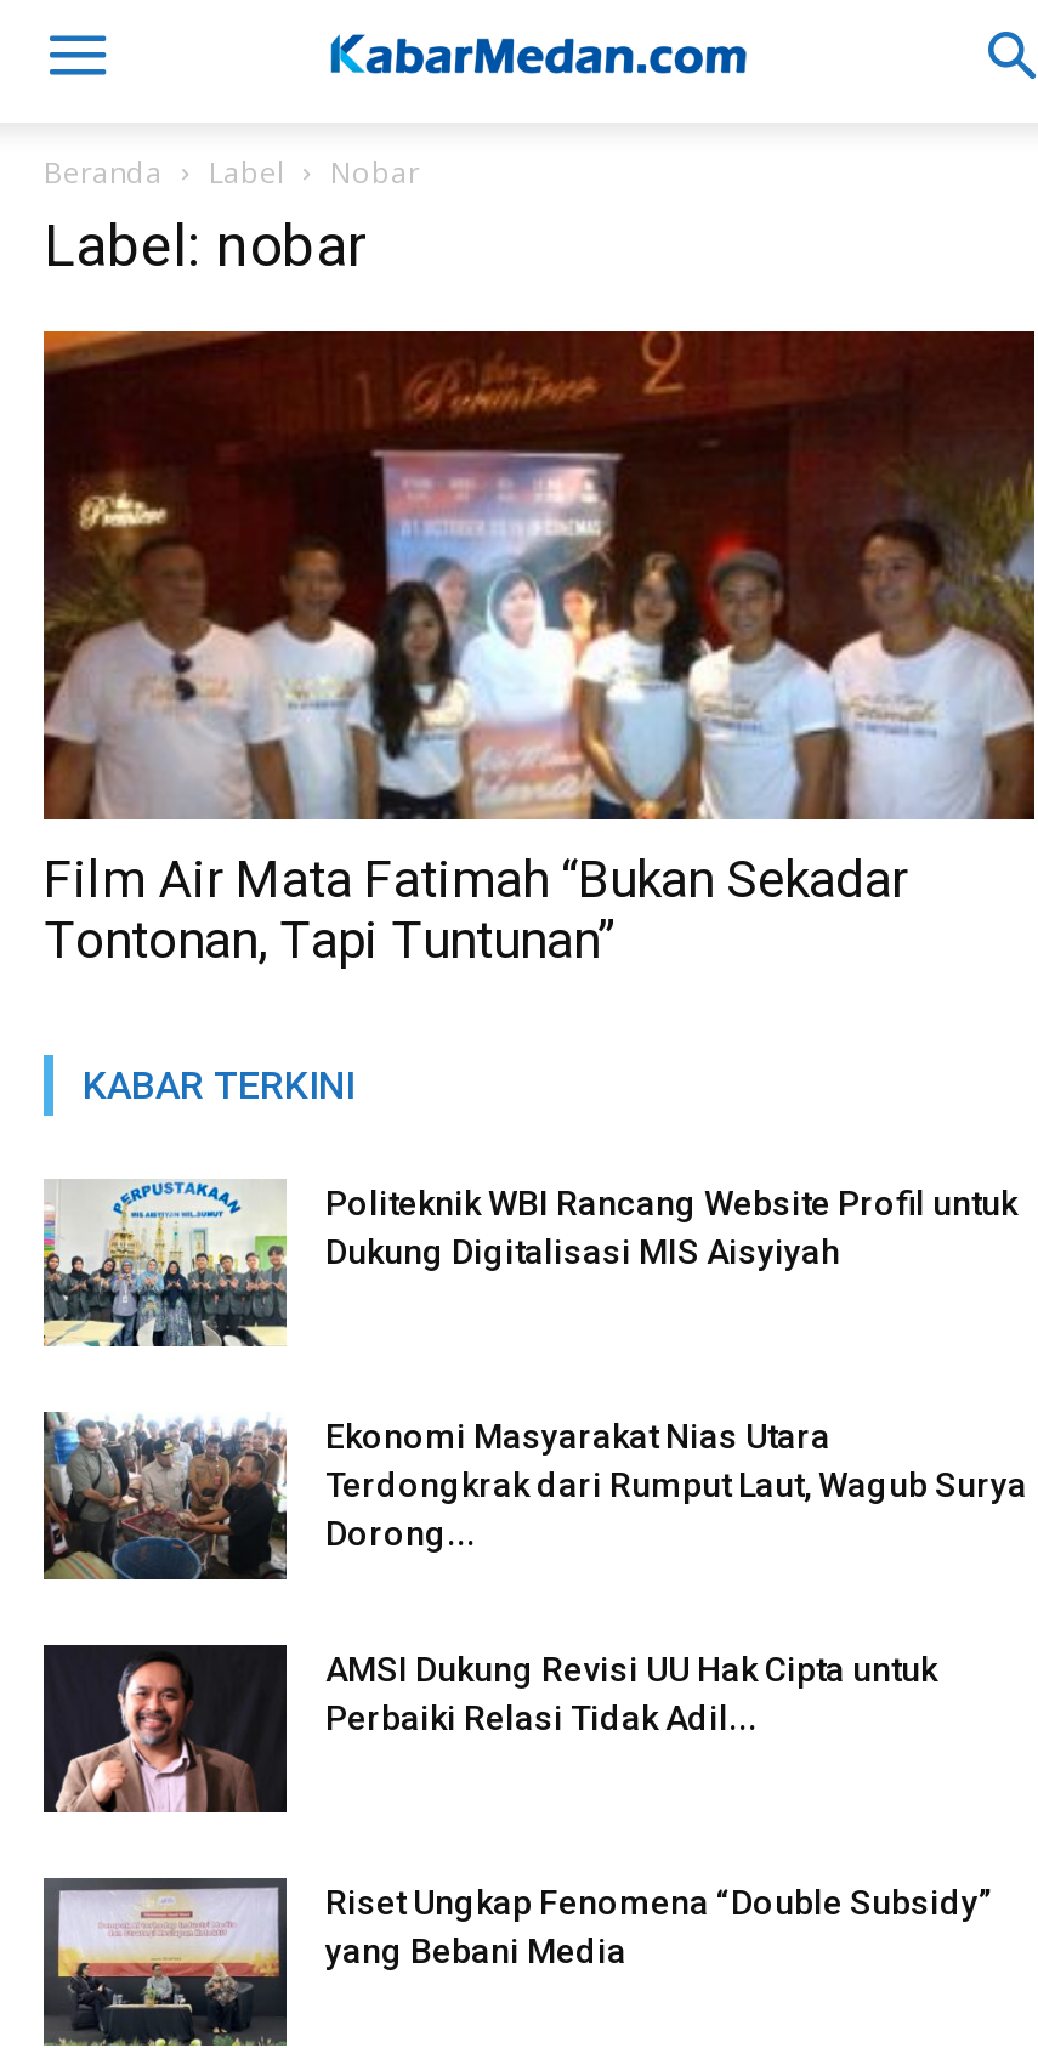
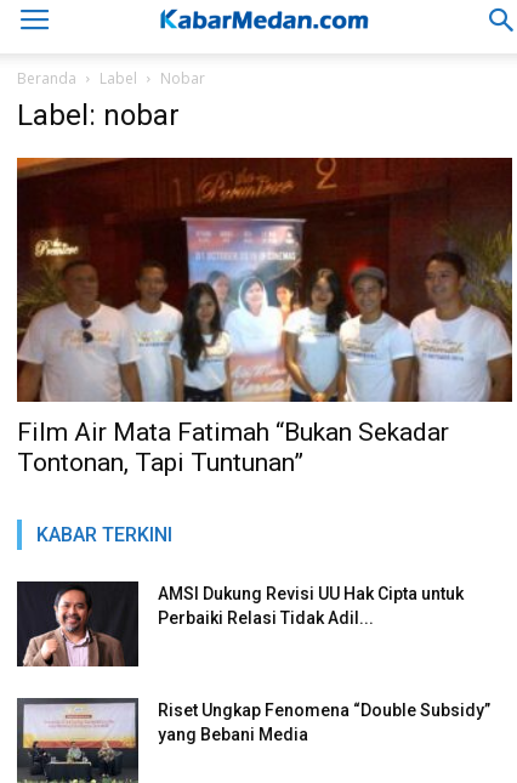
[41,1179,1017,1349] [image] | Politeknik WBI Rancang Website Profil untuk | Dukung Digitalisasi MIS Aisyiyah -> none
[44,1412,1027,1582] [image] | Ekonomi Masyarakat Nias Utara | Terdongkrak dari Rumput Laut, Wagub Surya | Dorong... -> none

